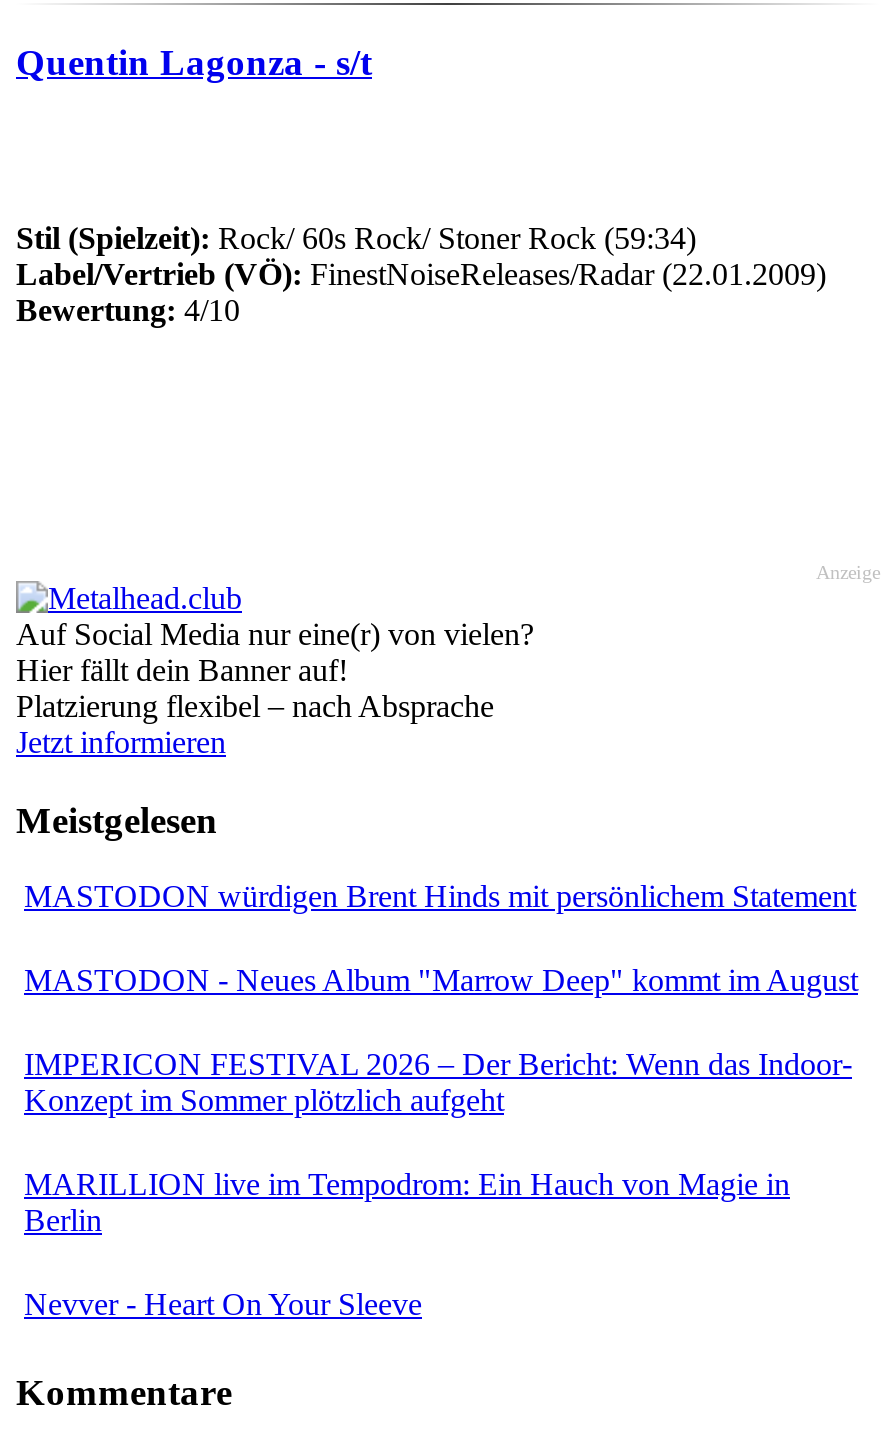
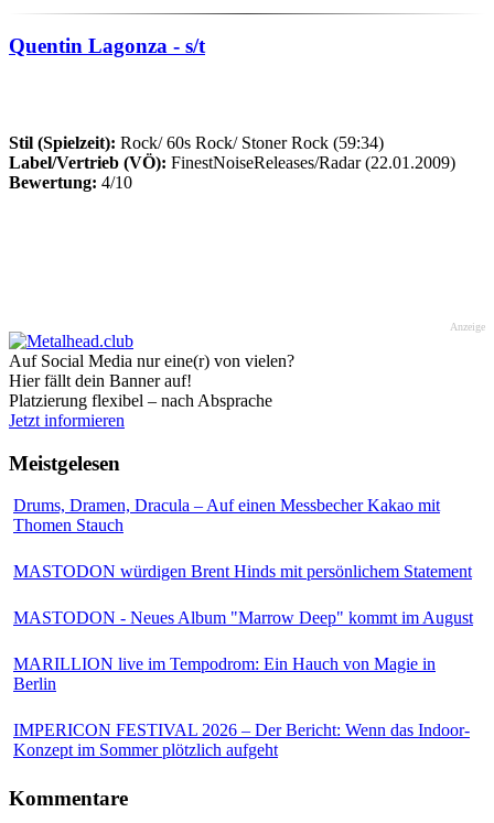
none -> [13,496,440,535] Drums, Dramen, Dracula – Auf einen Messbecher Kakao mit | Thomen Stauch
moved [24,879,858,997] -> [13,562,473,627]: MASTODON würdigen Brent Hinds mit persönlichem Statement | MASTODON - Neues Album "Marrow Deep" kommt im August
moved [24,1047,852,1117] -> [13,721,470,759]: IMPERICON FESTIVAL 2026 – Der Bericht: Wenn das Indoor- | Konzept im Sommer plötzlich aufgeht
[24,1287,422,1321] Nevver - Heart On Your Sleeve -> none

